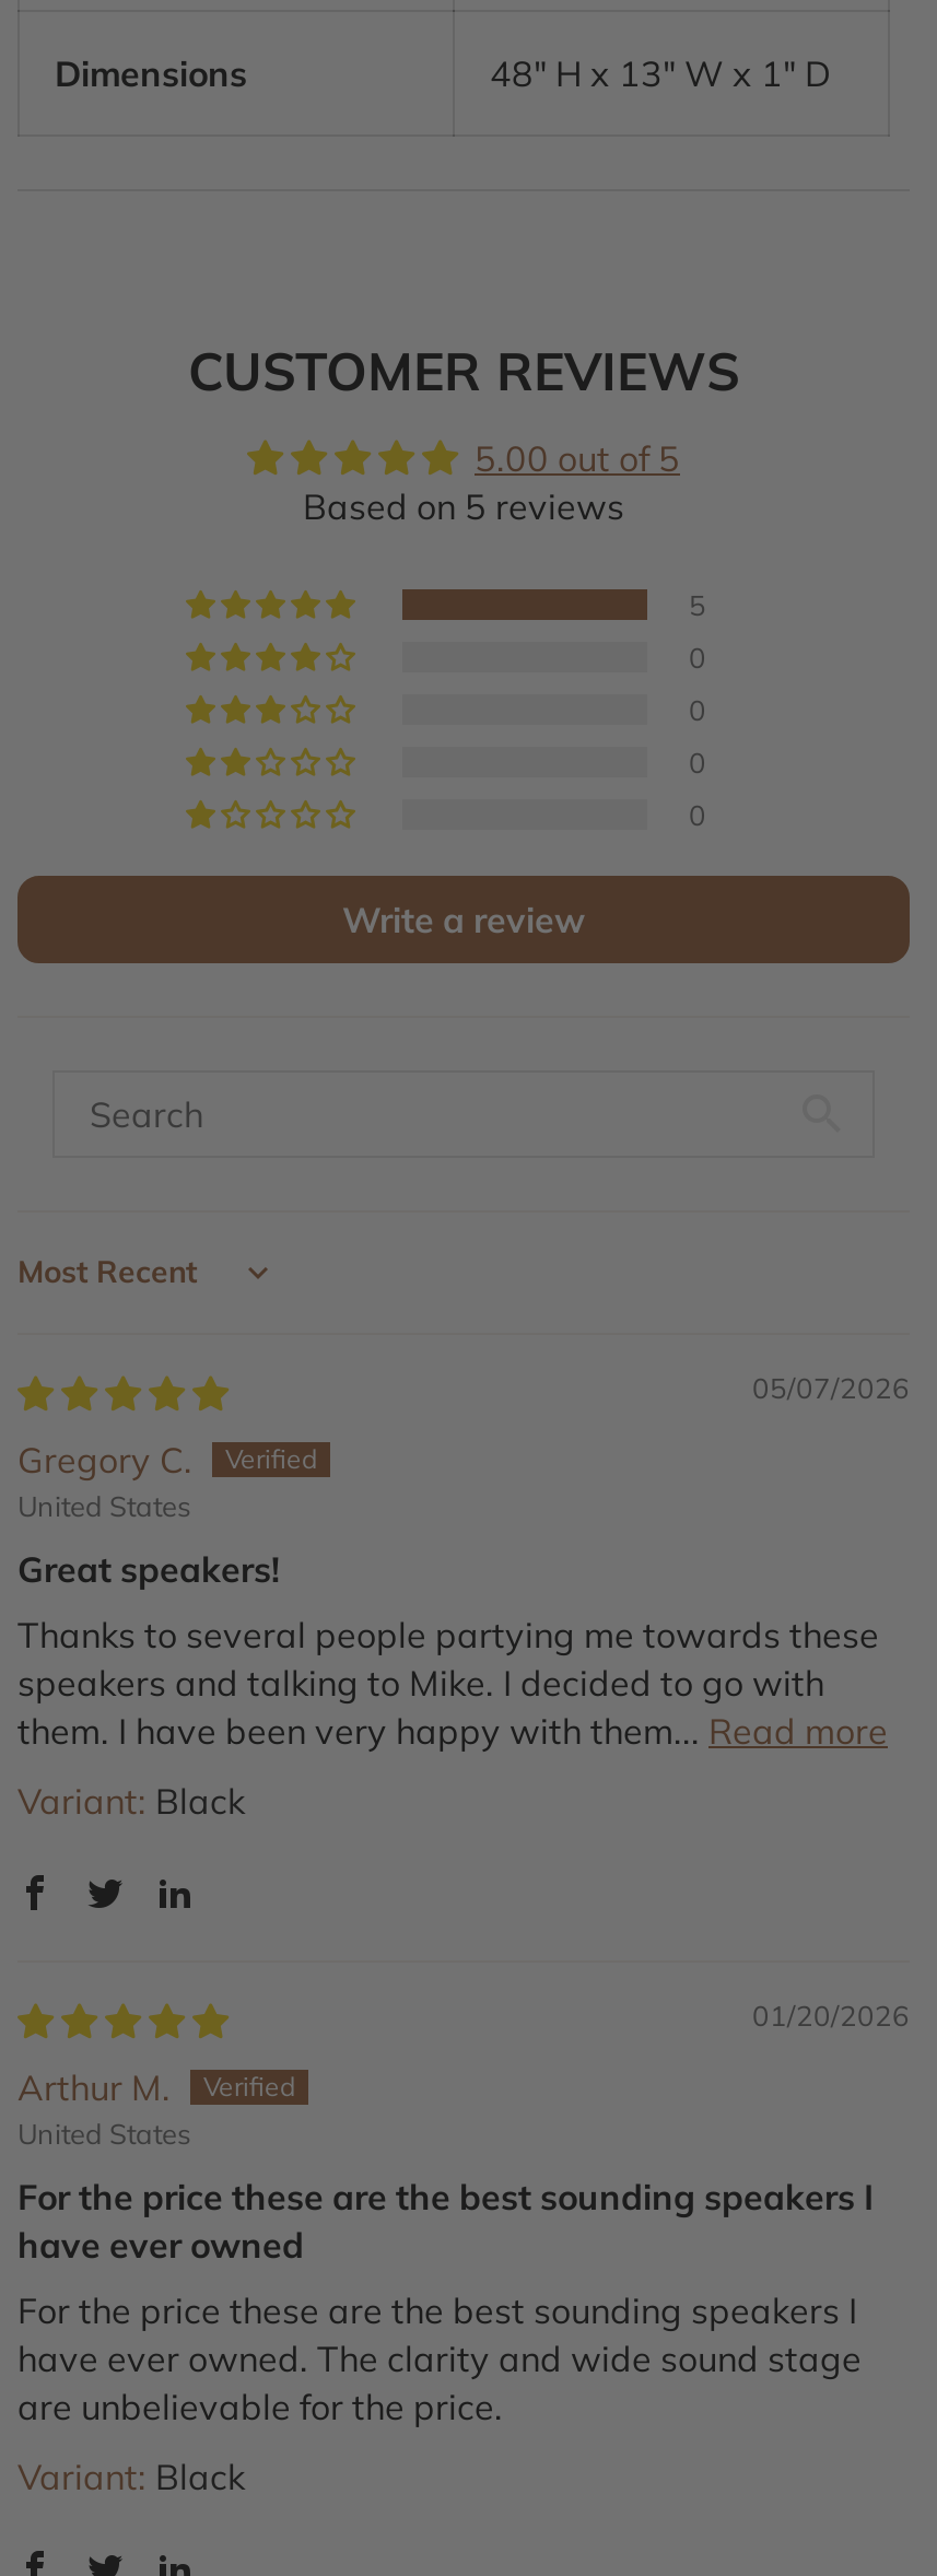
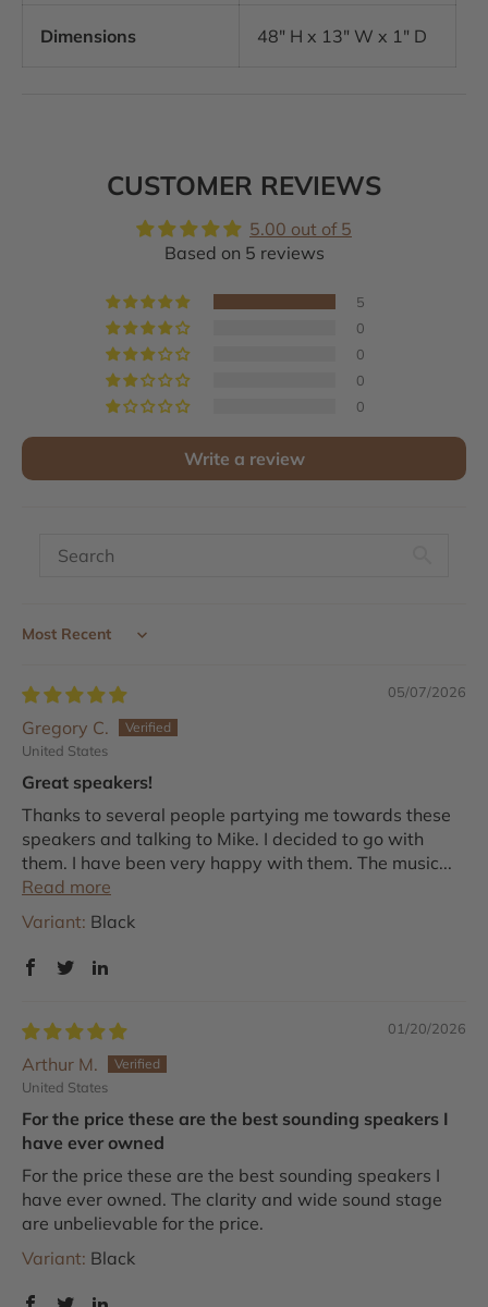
[17,1710,888,1753] them. I have been very happy with them... Read more -> [22,852,452,897] them. I have been very happy with them. The music... | Read more

